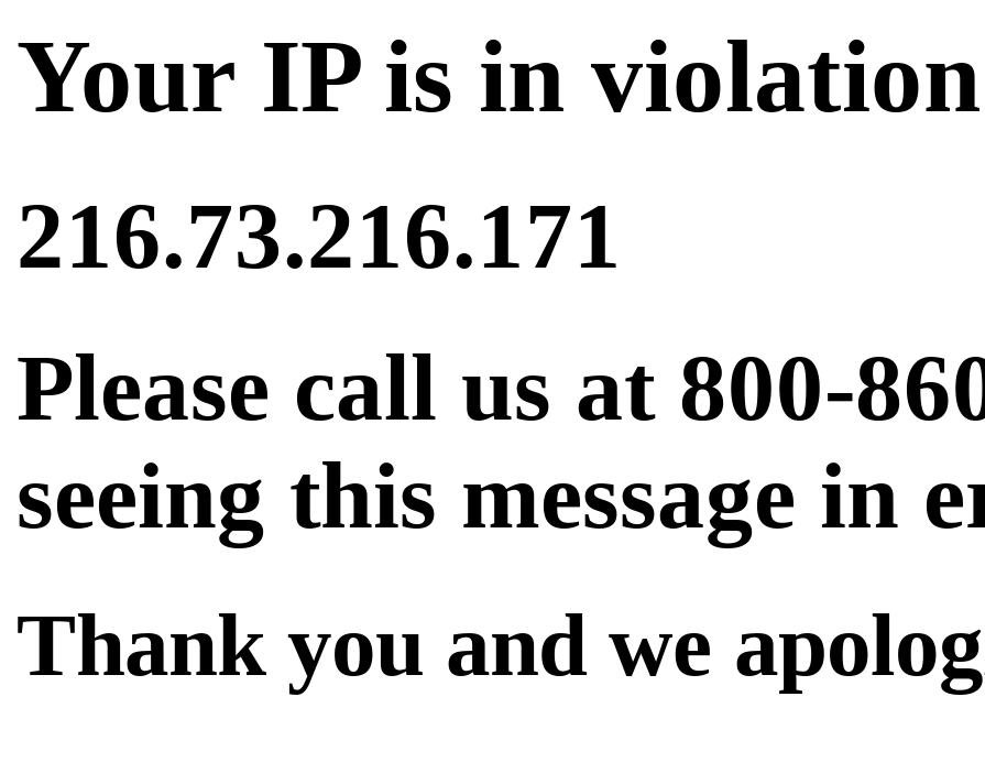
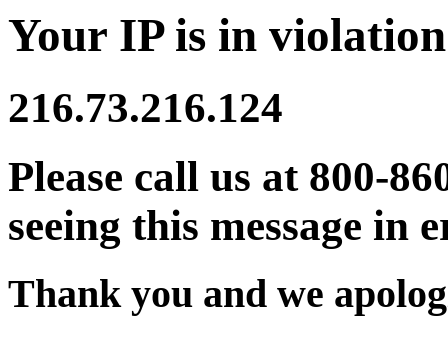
[17,185,622,288] 216.73.216.171 -> [8,84,283,131] 216.73.216.124

